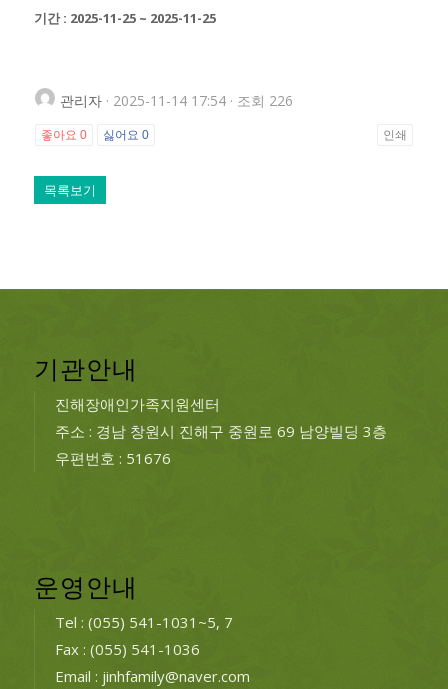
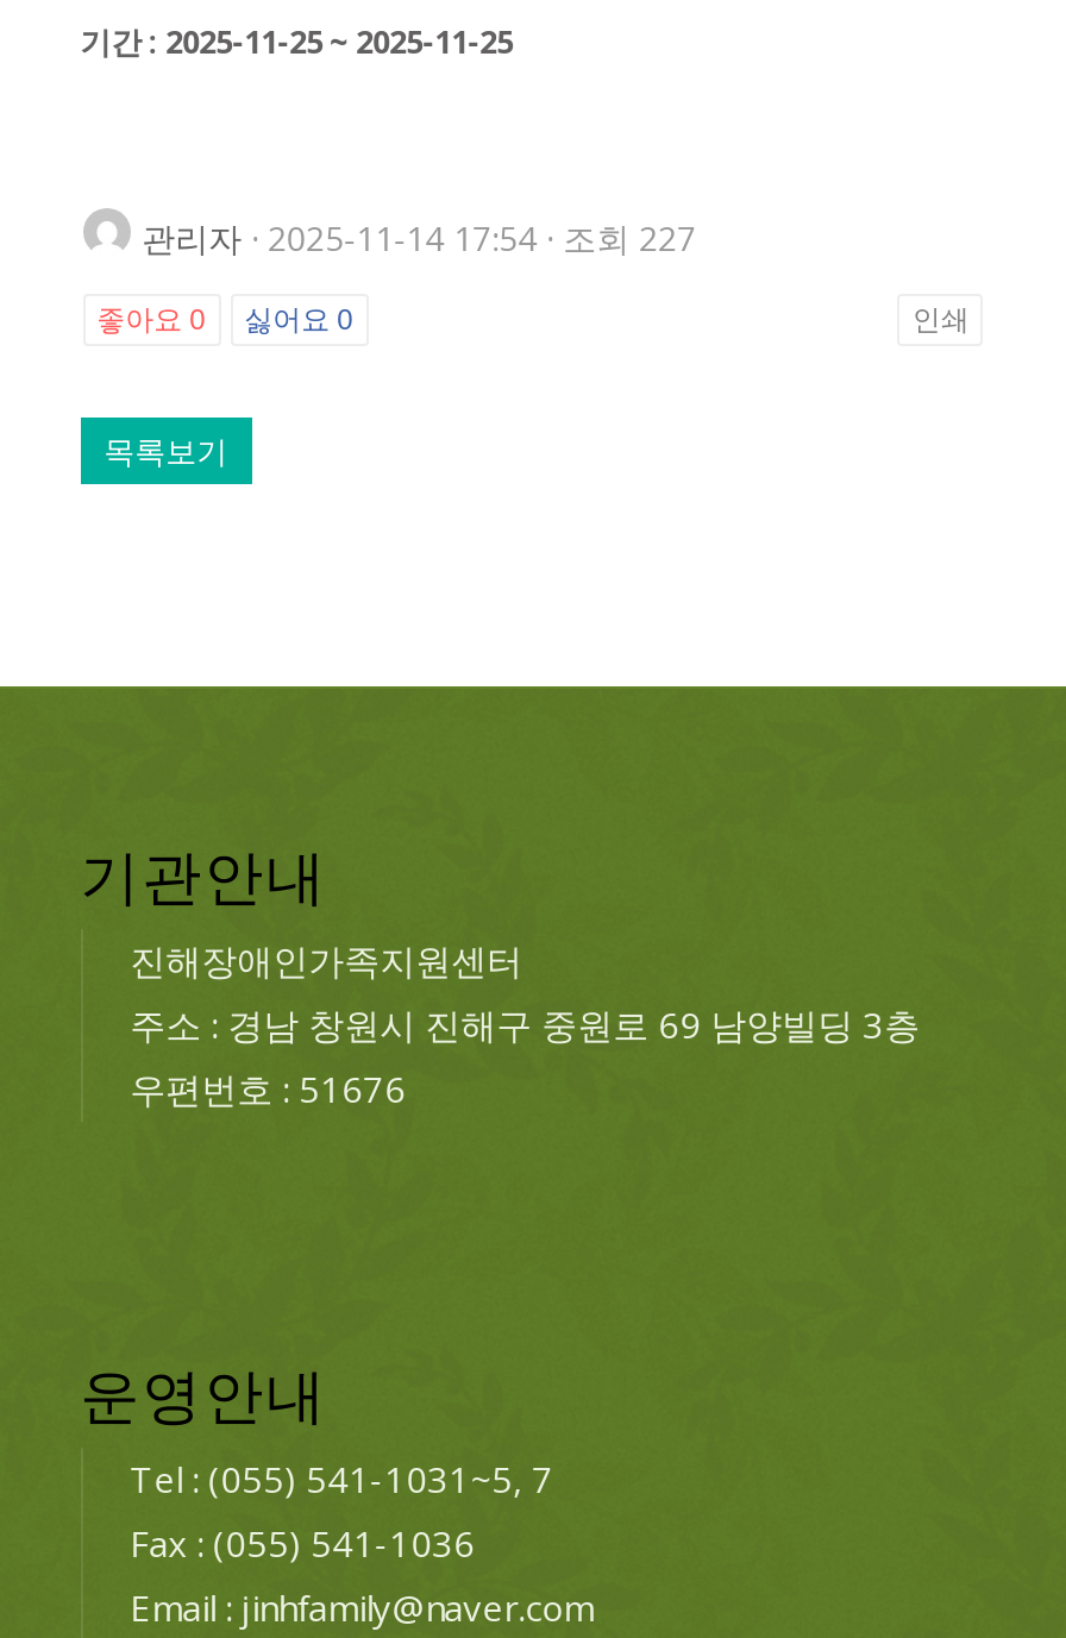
[60,90,293,109] 관리자 · 2025-11-14 17:54 · 조회 226 -> [142,214,696,259] 관리자 · 2025-11-14 17:54 · 조회 227

